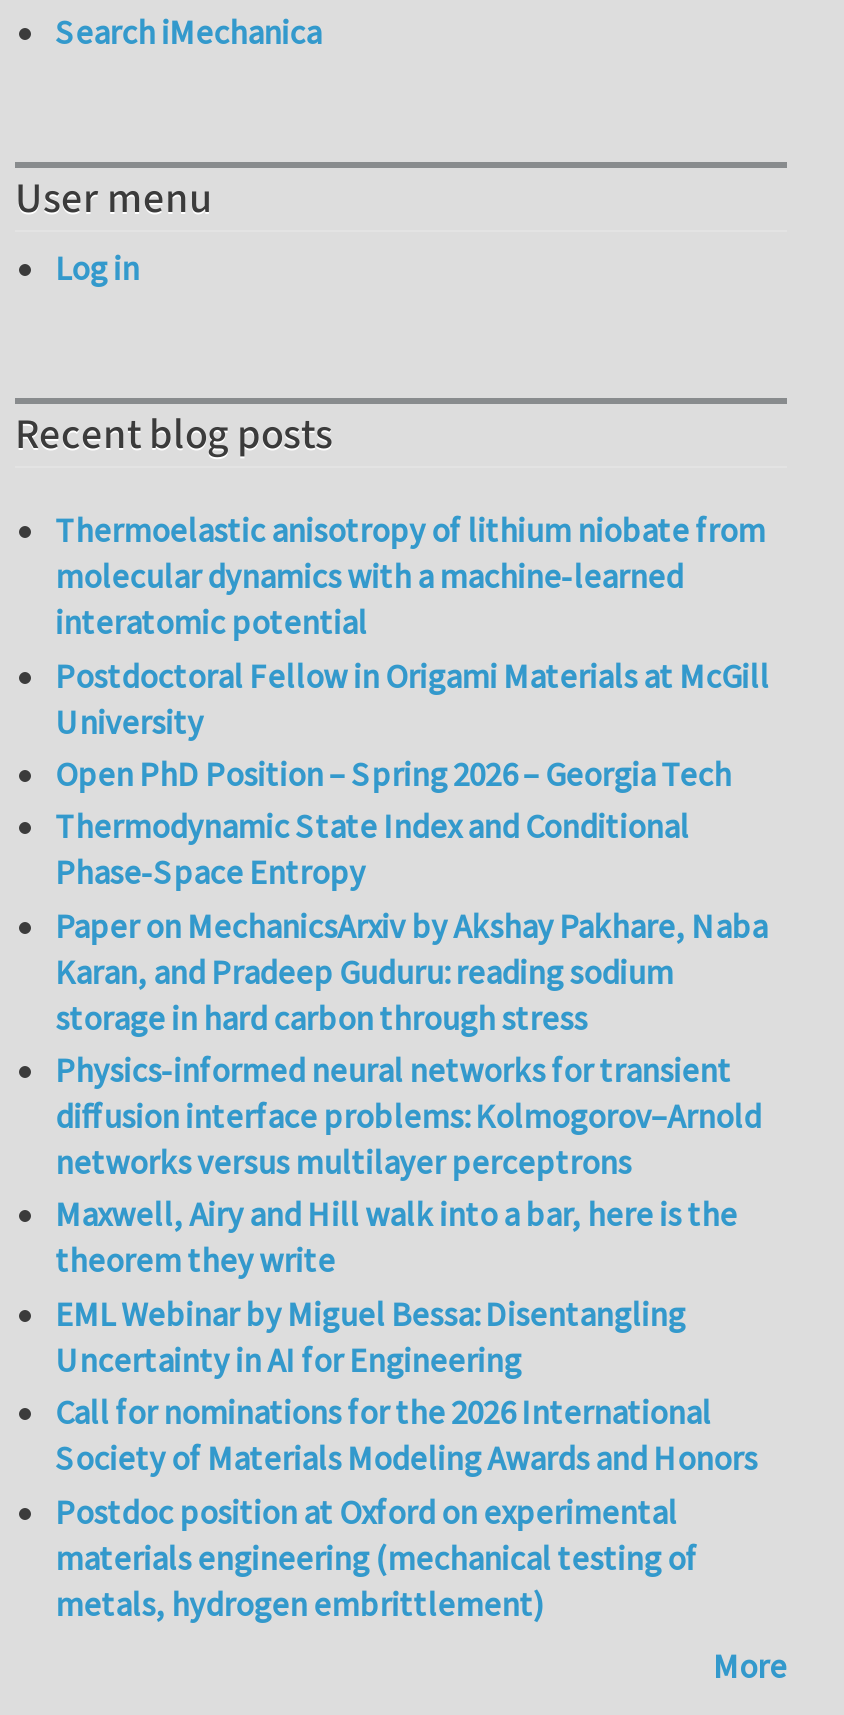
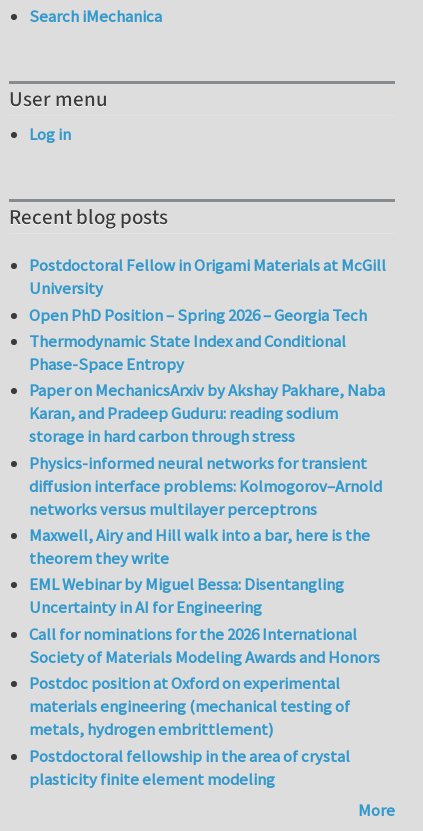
[55,509,765,645] Thermoelastic anisotropy of lithium niobate from | molecular dynamics with a machine-learned | interatomic potential -> none
moved [55,653,769,1625] -> [29,254,386,740]: Postdoctoral Fellow in Origami Materials at McGill | University | Open PhD Position – Spring 2026 – Georgia Tech | ... | materials engineering (mechanical testing of | metals, hydrogen embrittlement)
none -> [29,745,350,790] Postdoctoral fellowship in the area of crystal | plasticity finite element modeling

